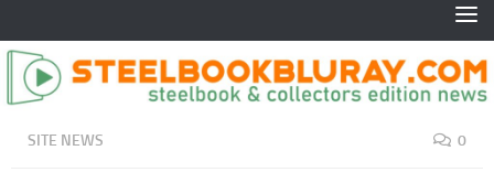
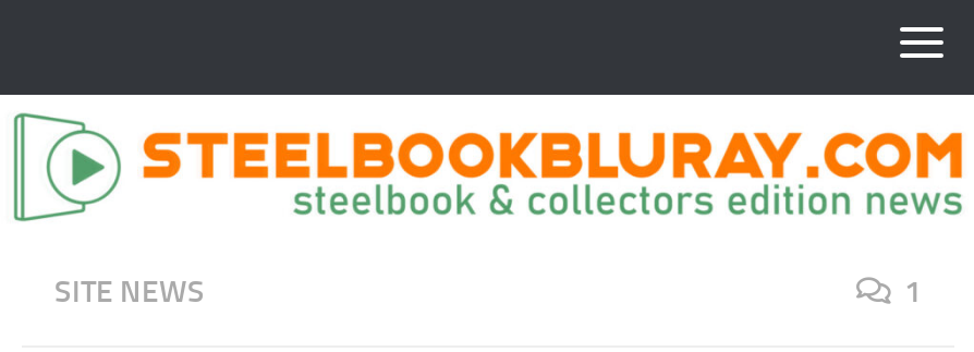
[458,132,466,150] 0 -> [904,274,922,311] 1

